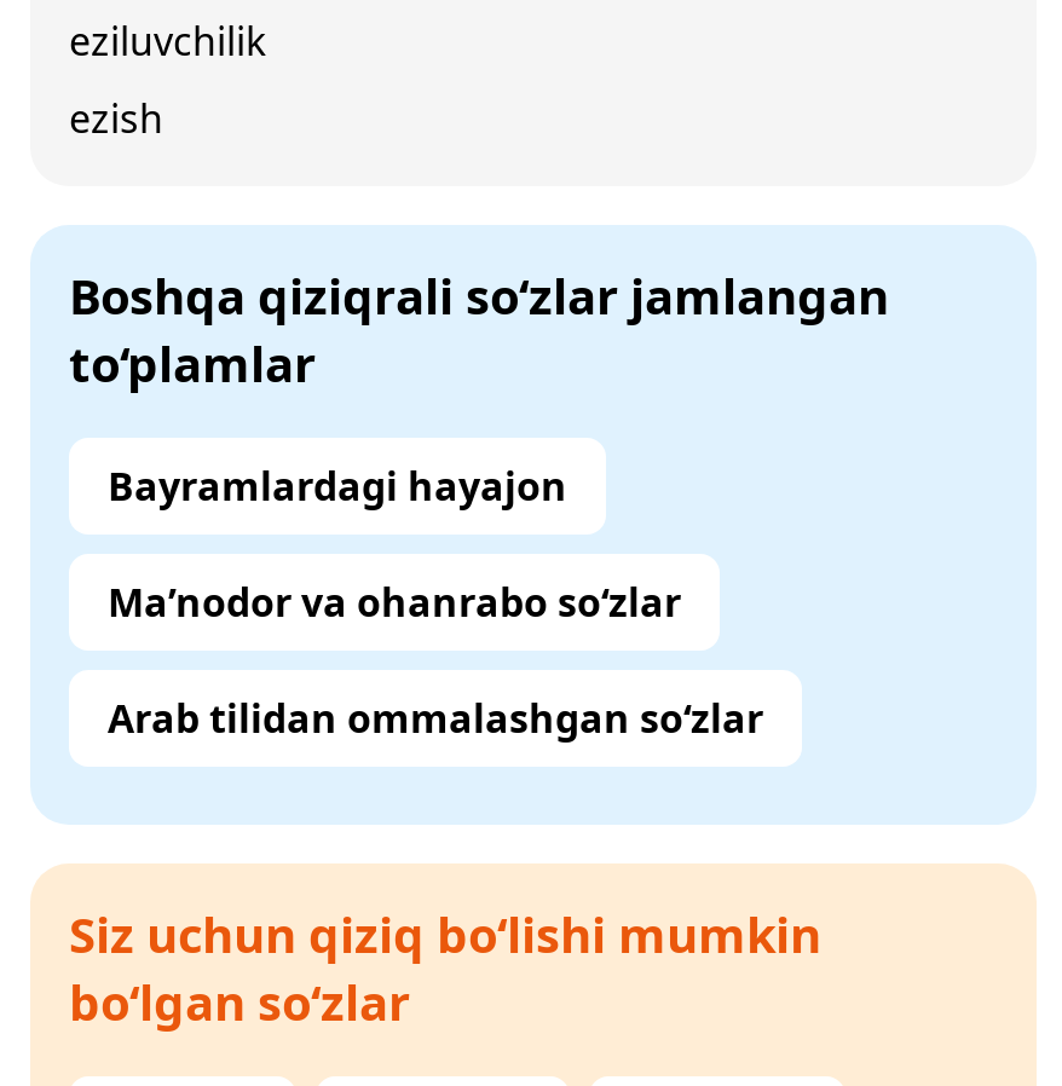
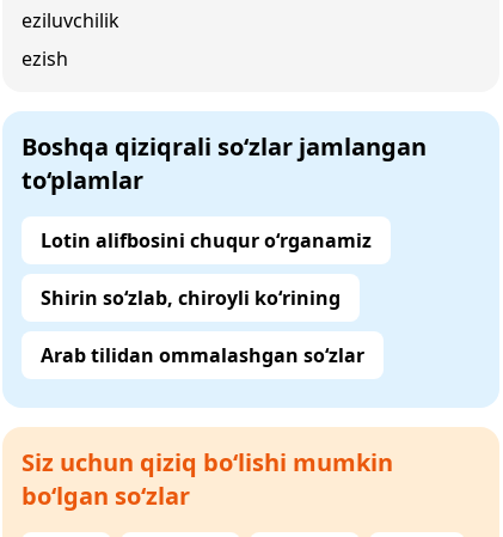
[108,460,567,513] Bayramlardagi hayajon -> [41,227,372,254] Lotin alifbosini chuqur o‘rganamiz
[108,576,681,629] Ma’nodor va ohanrabo so‘zlar -> [41,285,341,311] Shirin so‘zlab, chiroyli ko‘rining

